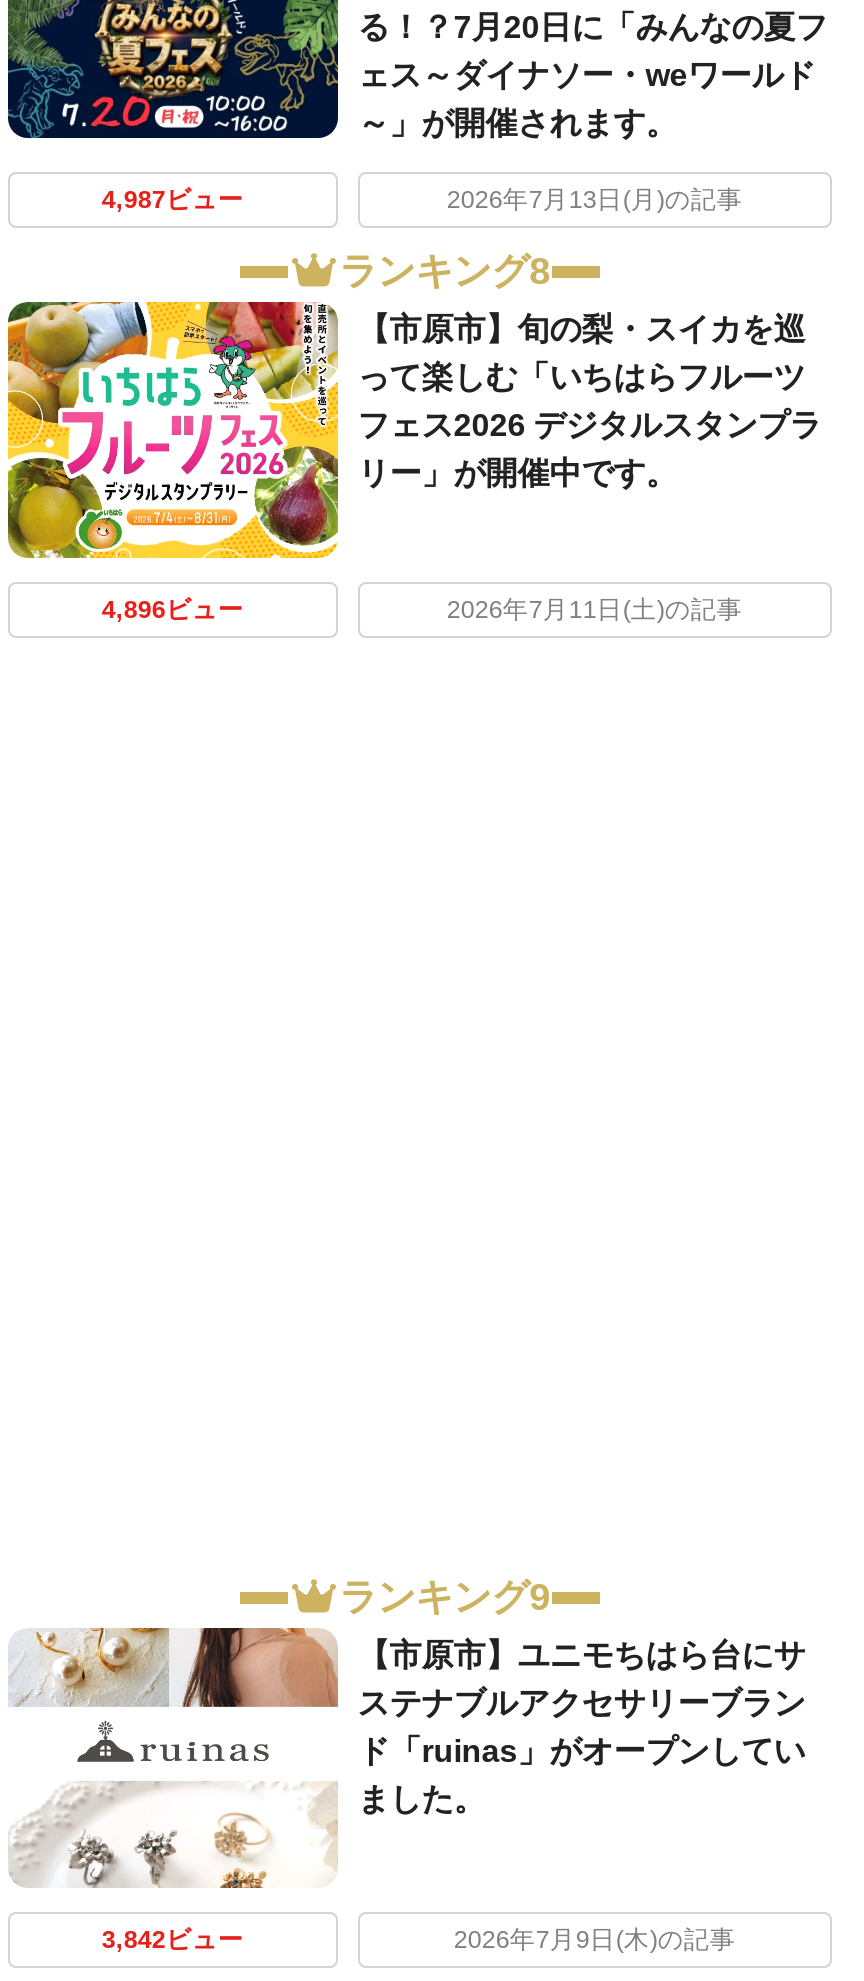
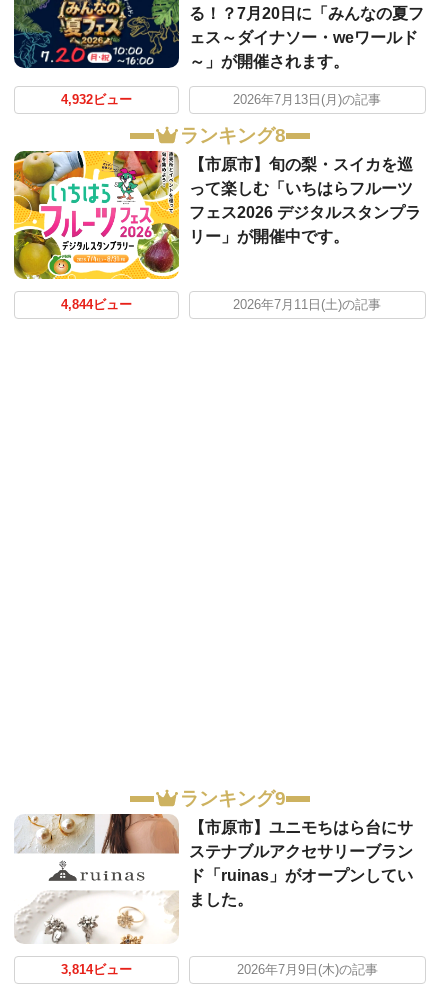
[102,185,244,213] 4,987ビュー -> [61,93,132,107] 4,932ビュー
[102,595,244,623] 4,896ビュー -> [61,297,132,311] 4,844ビュー
[102,1925,244,1953] 3,842ビュー -> [61,962,132,976] 3,814ビュー

